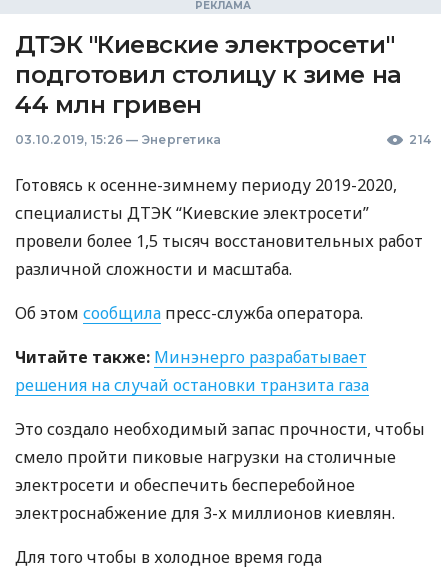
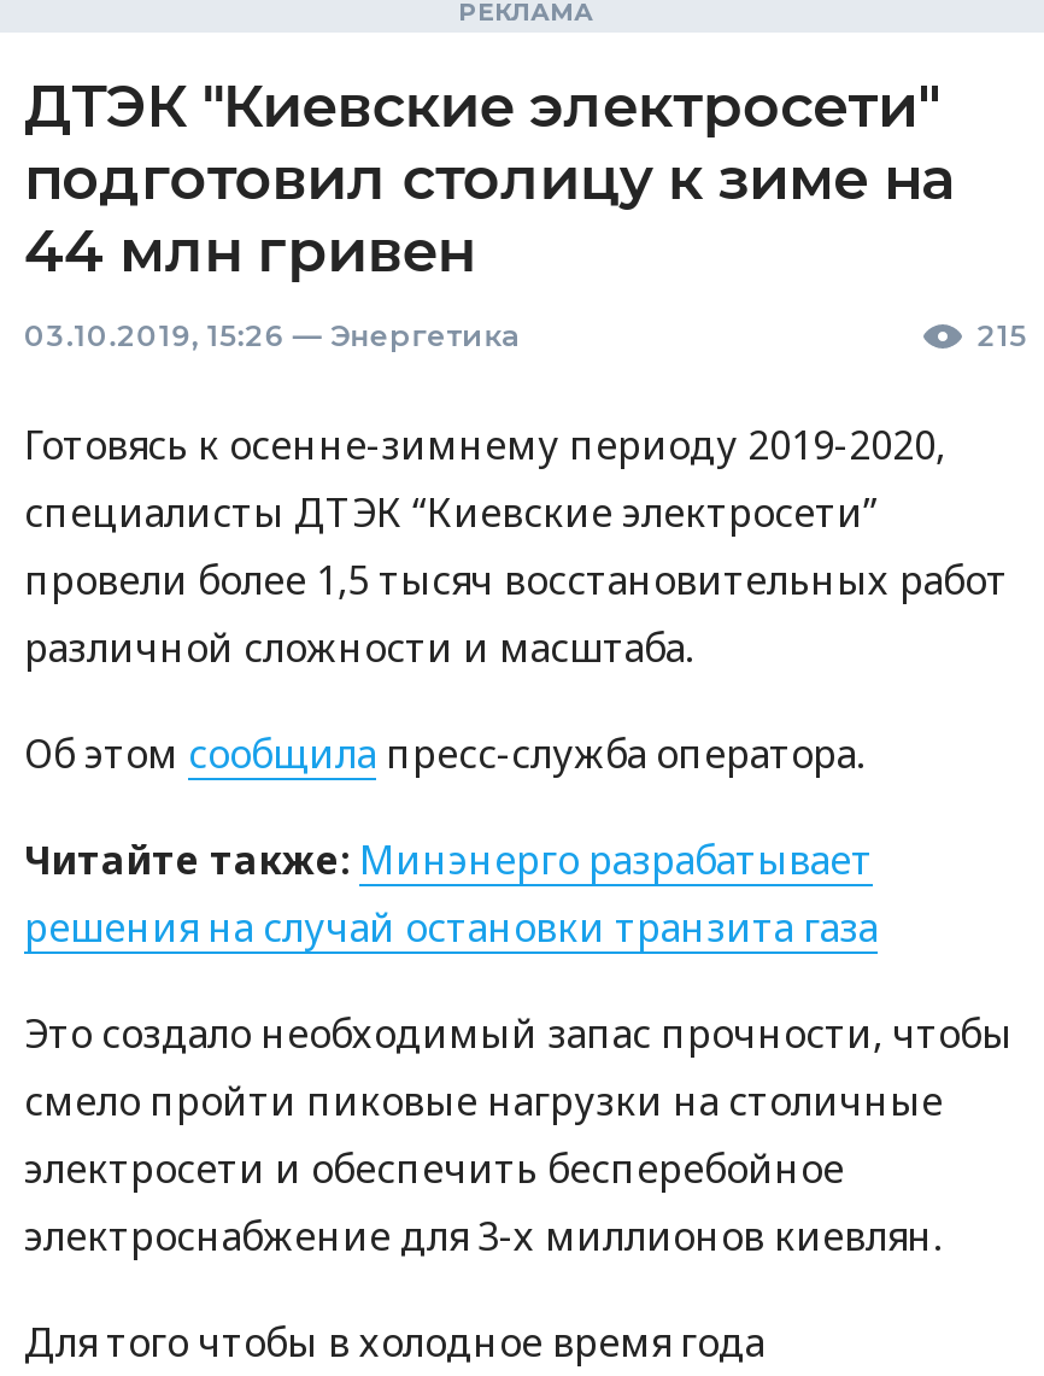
[409,132,431,147] 214 -> [977,317,1027,353] 215

